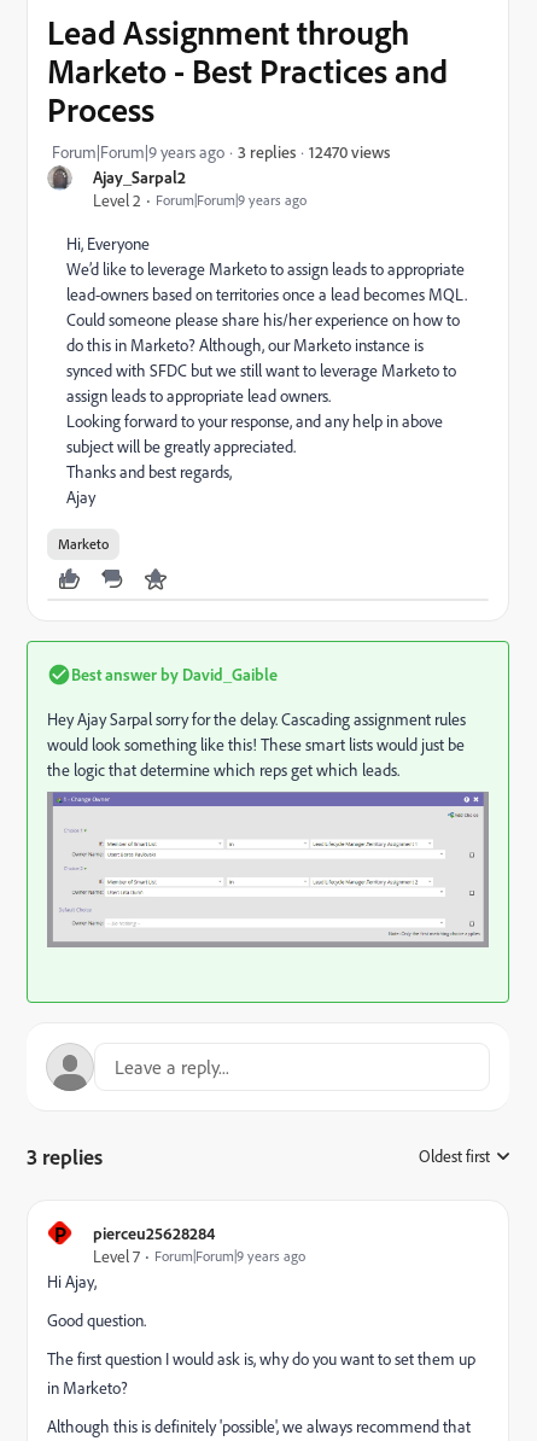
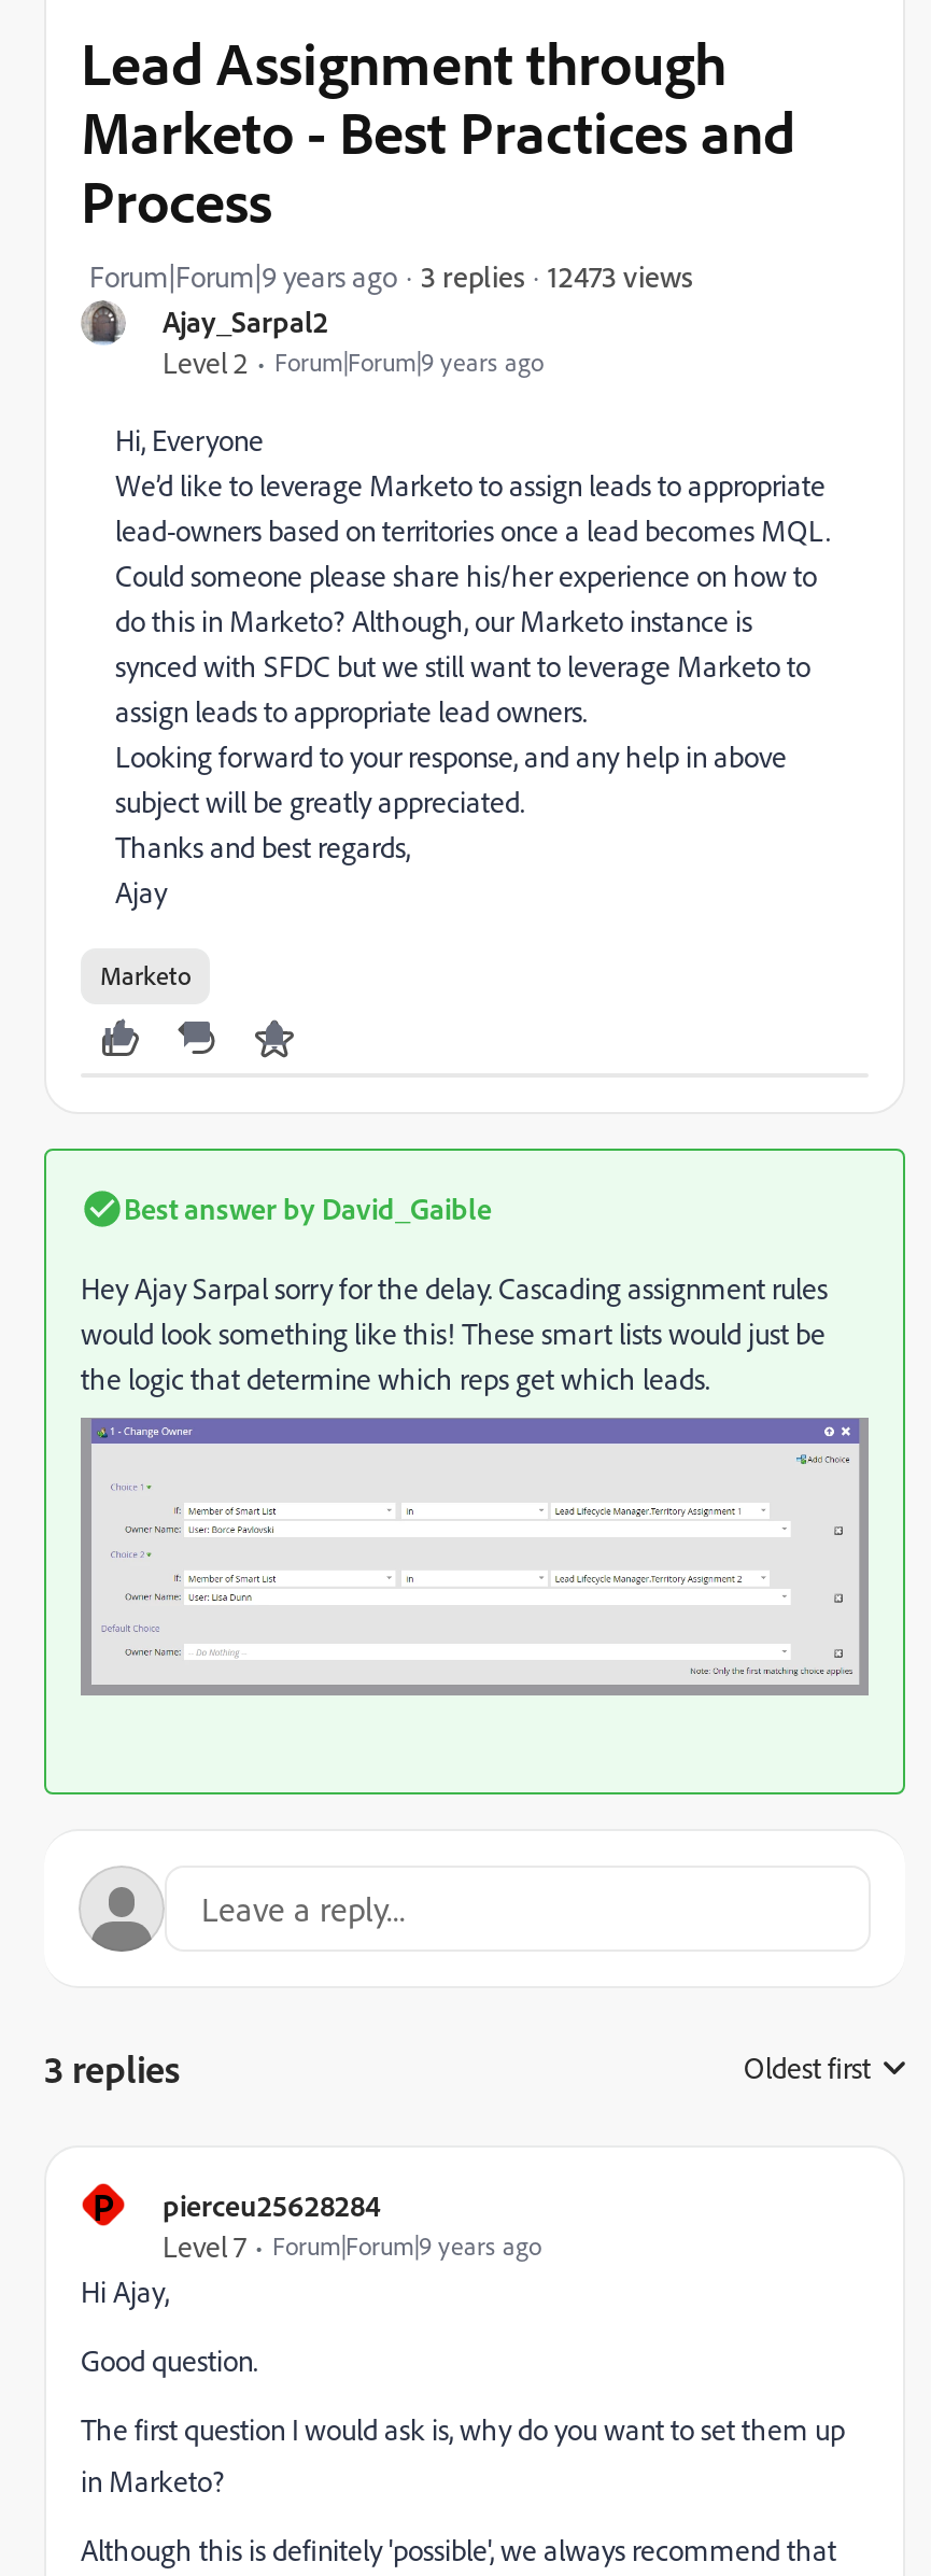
[309,141,390,161] 12470 views -> [548,256,692,293] 12473 views

